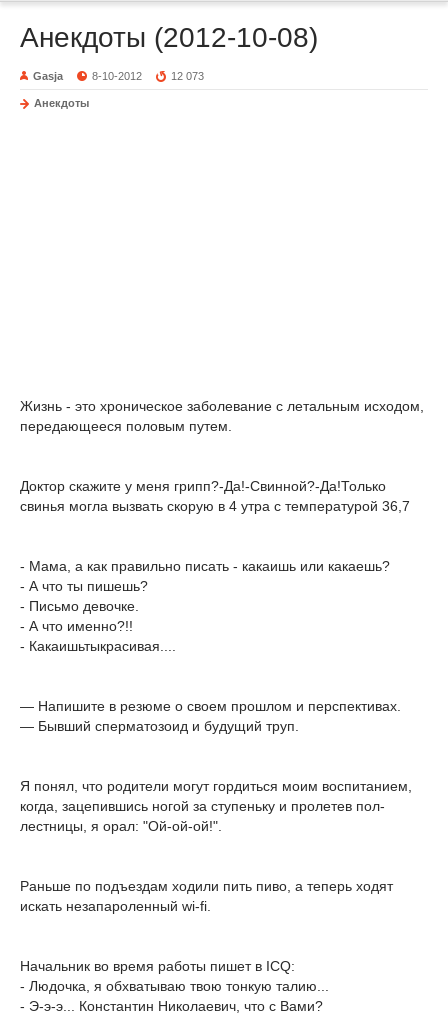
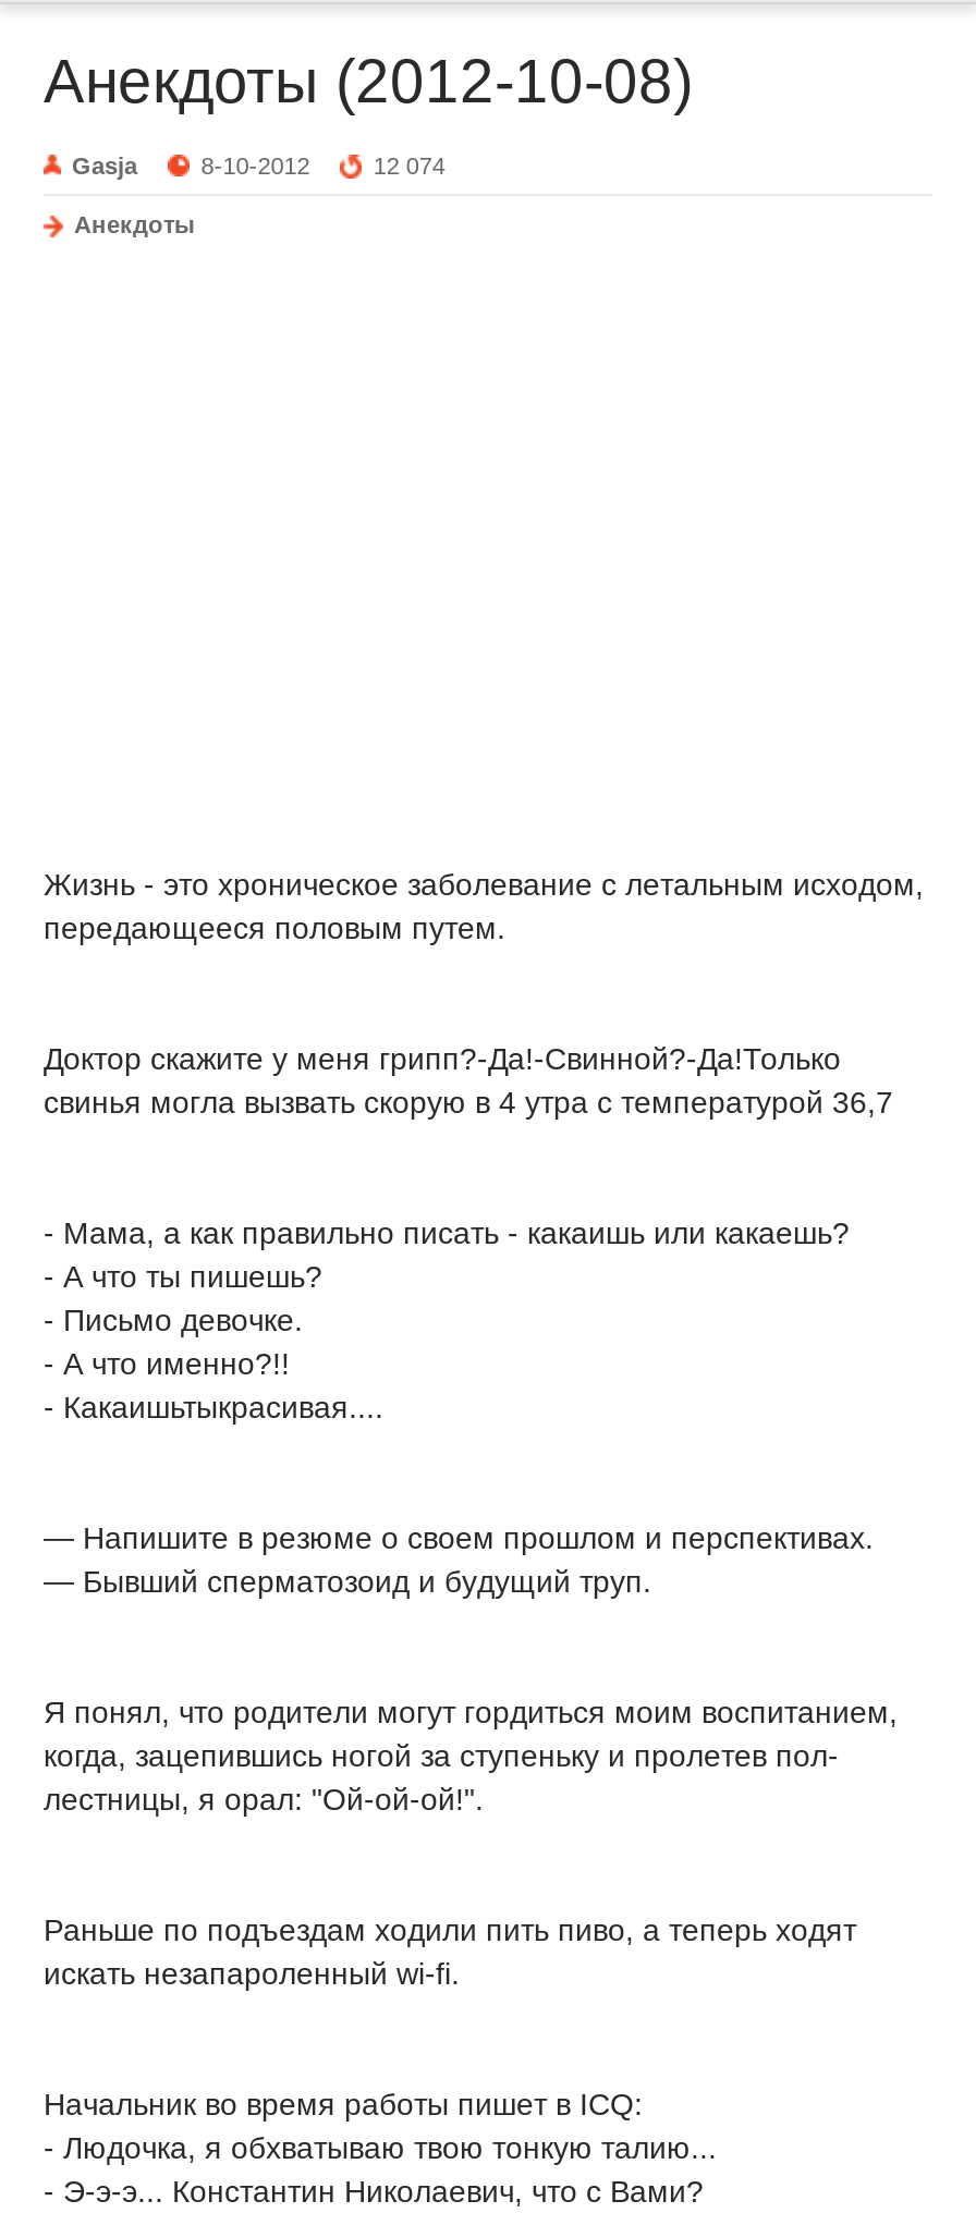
[171,70,204,82] 12 073 -> [373,152,445,179] 12 074

